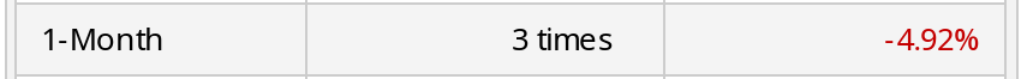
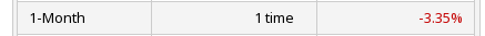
[512,16,980,59] 3 times | -4.92% -> [254,7,463,27] 1 time | -3.35%

